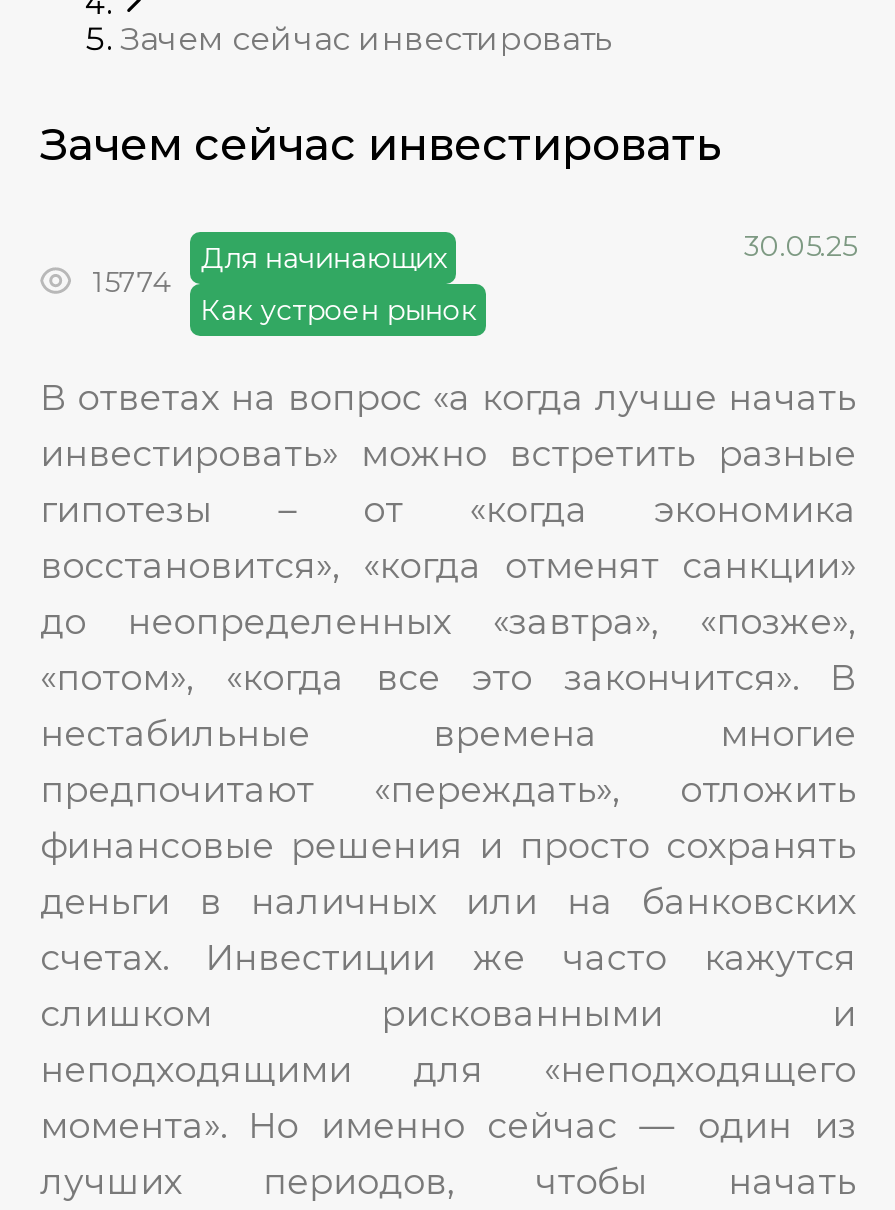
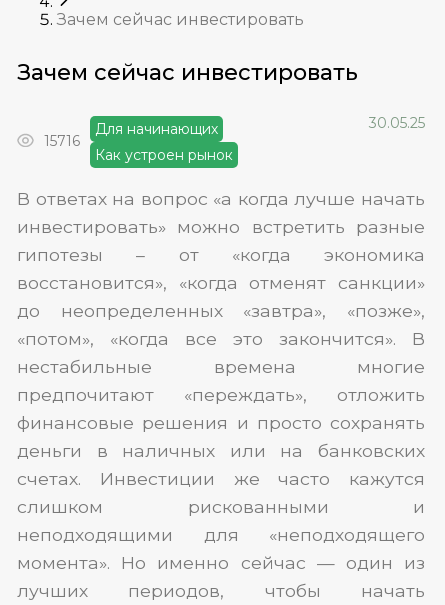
[93,264,171,300] 15774 -> [44,132,80,150] 15716

